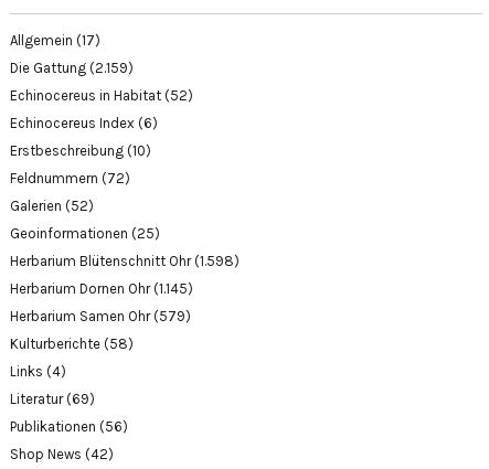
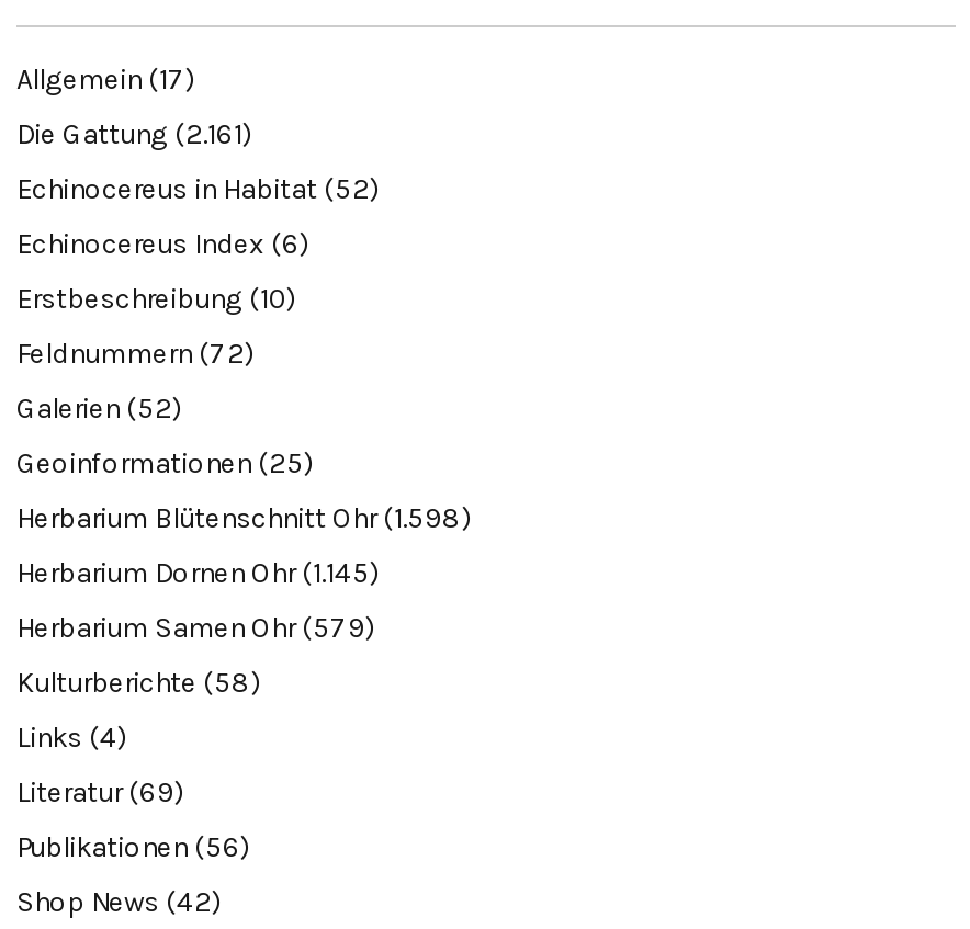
[10,60,134,77] Die Gattung (2.159) -> [16,118,253,151] Die Gattung (2.161)

